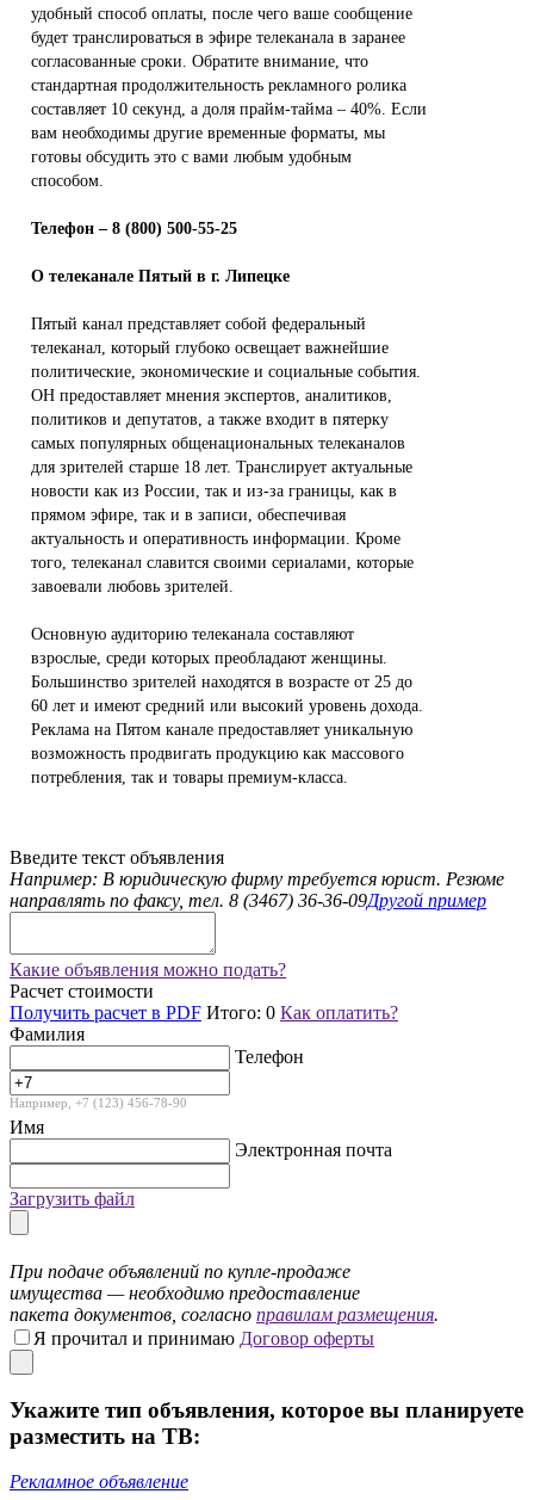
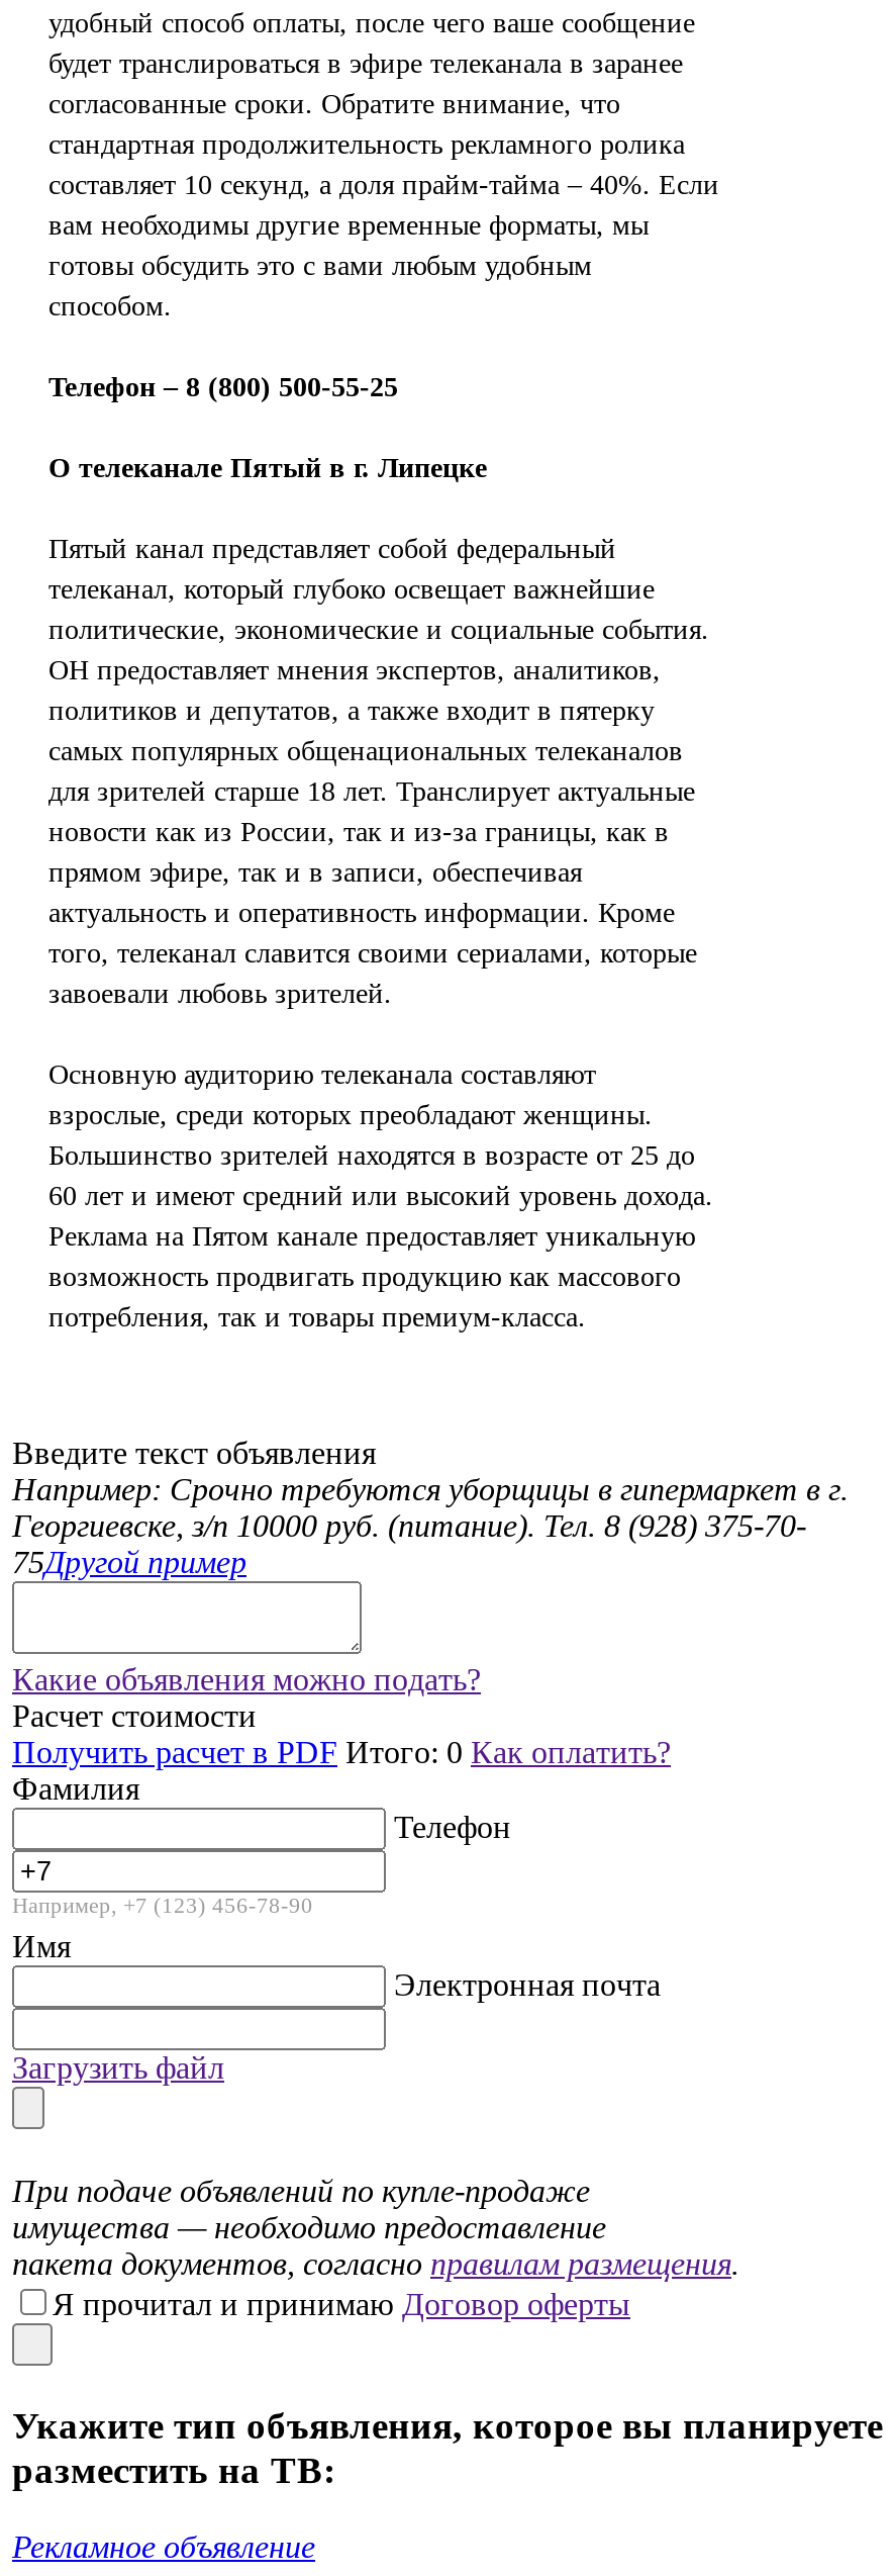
[10,868,504,910] Например: В юридическую фирму требуется юрист. Резюме | направлять по факсу, тел. 8 (3467) 36-36-09Другой пример -> [12,1472,849,1579] Например: Срочно требуются уборщицы в гипермаркет в г. | Георгиевске, з/п 10000 руб. (питание). Тел. 8 (928) 375-70- | 75Другой пример

